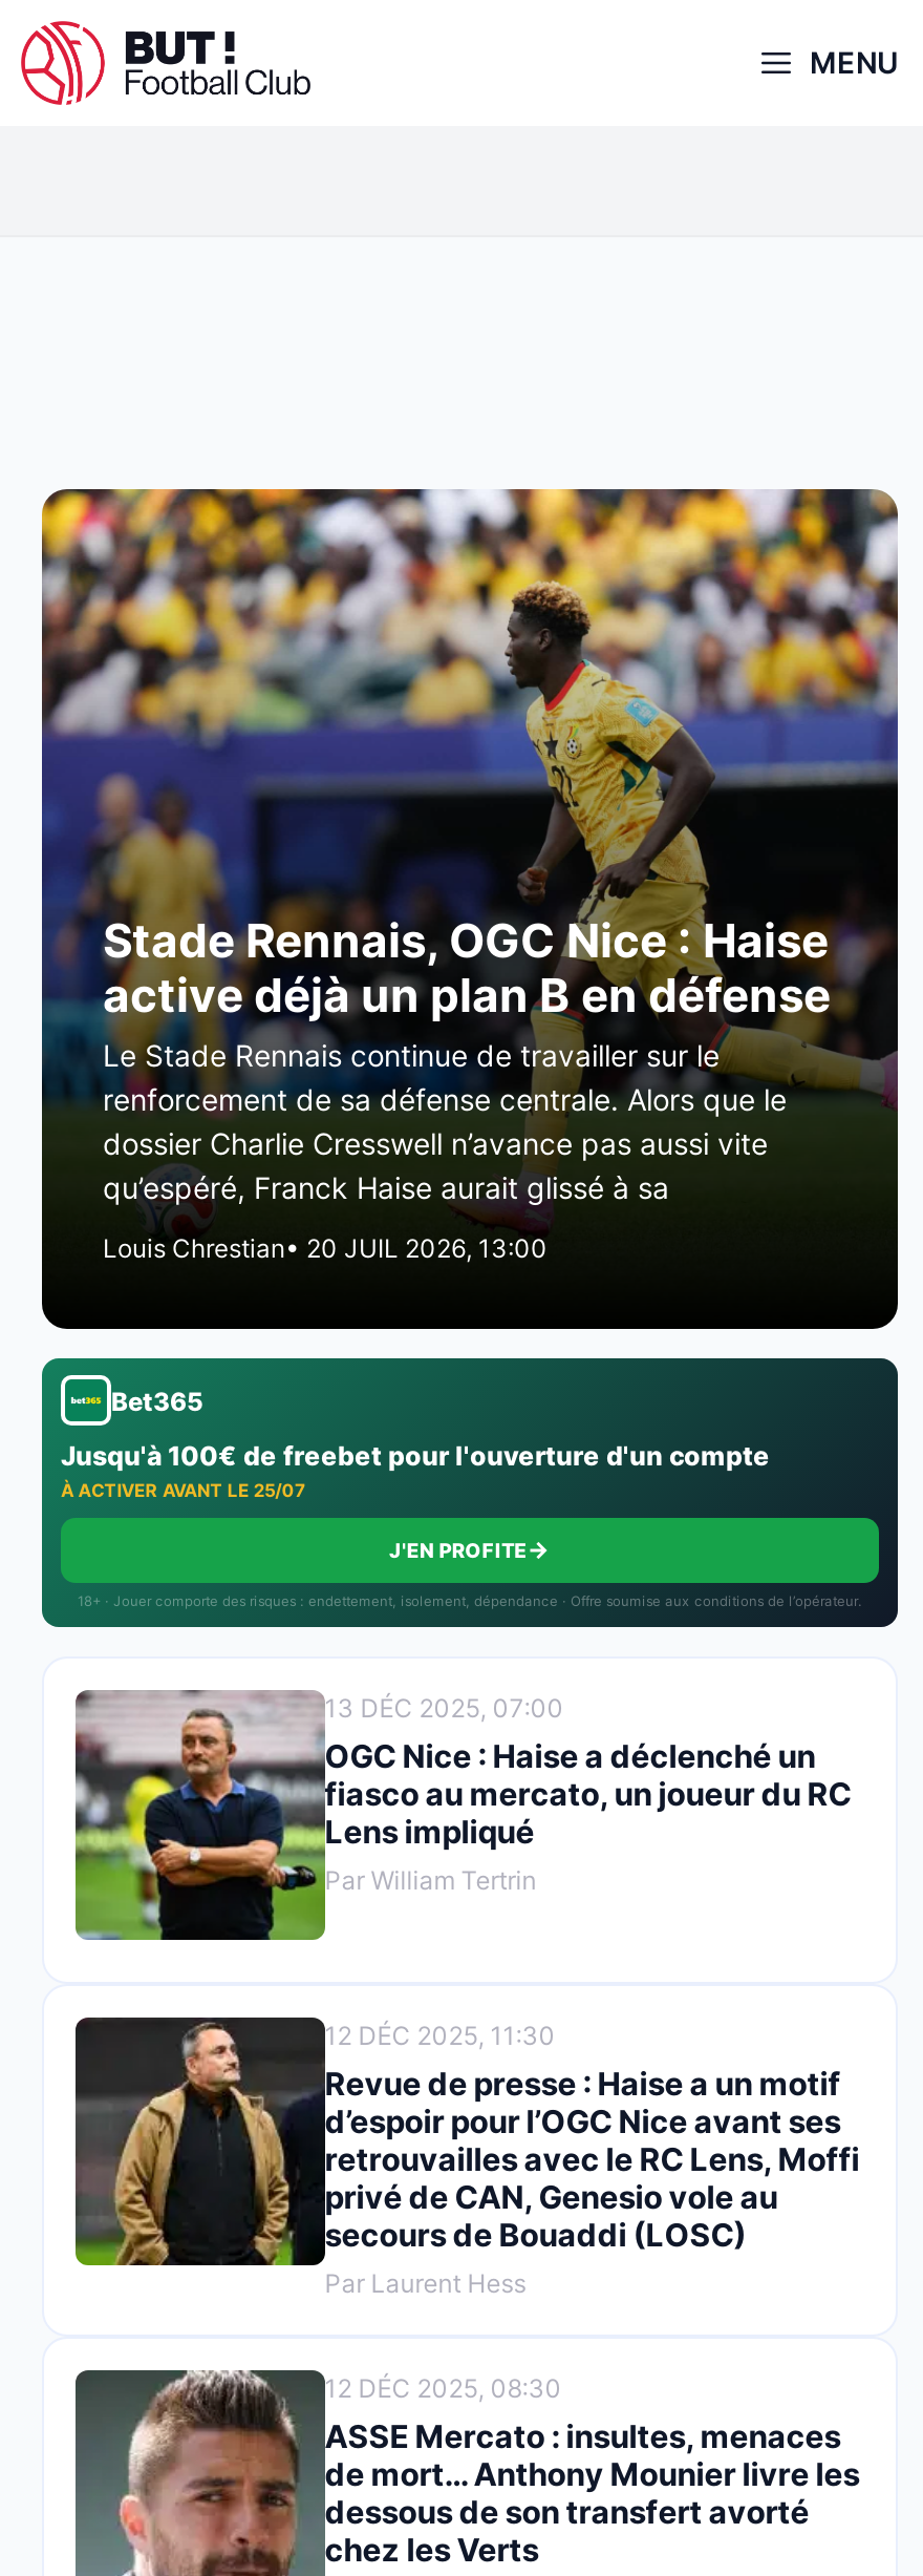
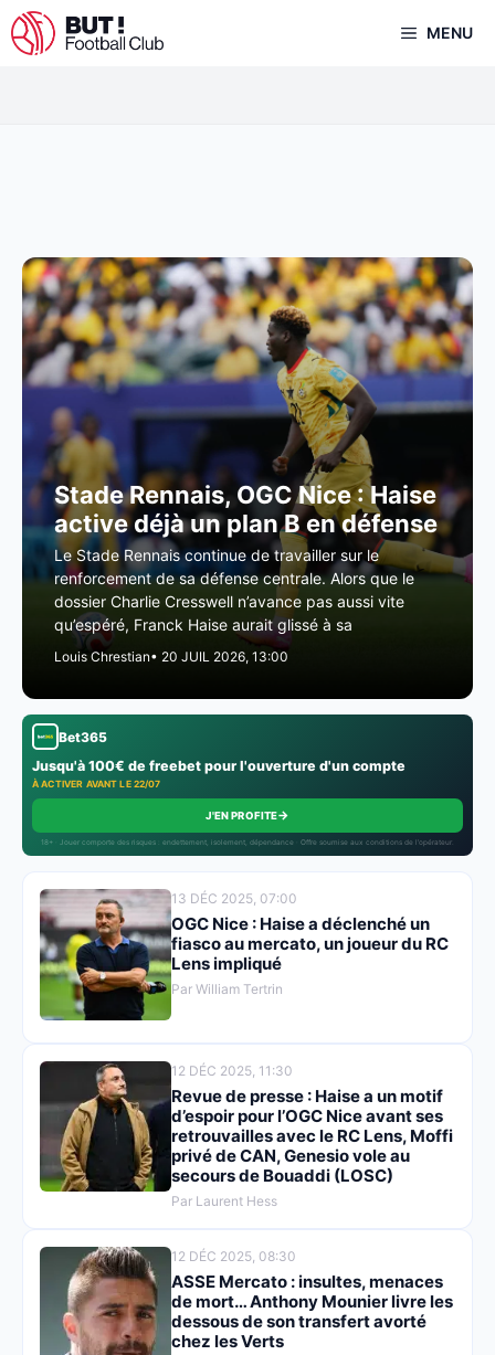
[61,1480,305,1501] À ACTIVER AVANT LE 25/07 -> [32,779,161,790] À ACTIVER AVANT LE 22/07

